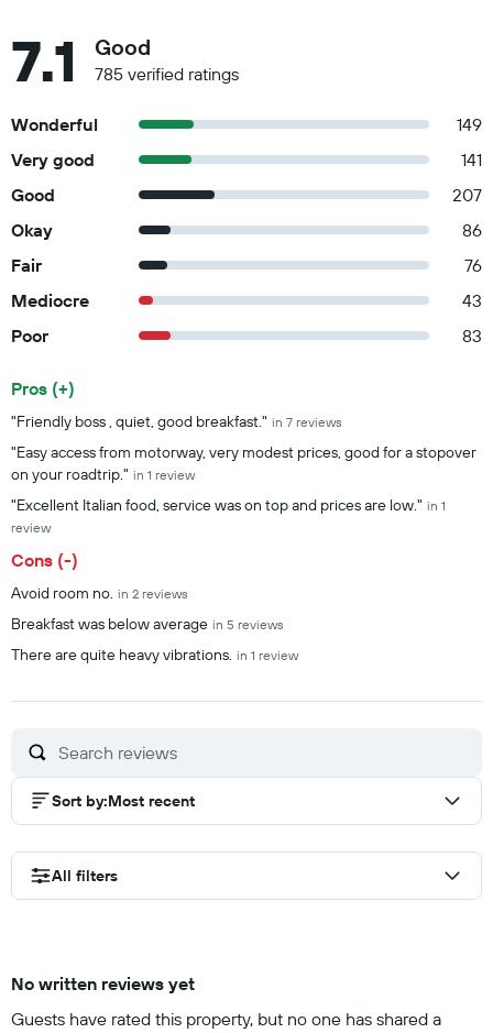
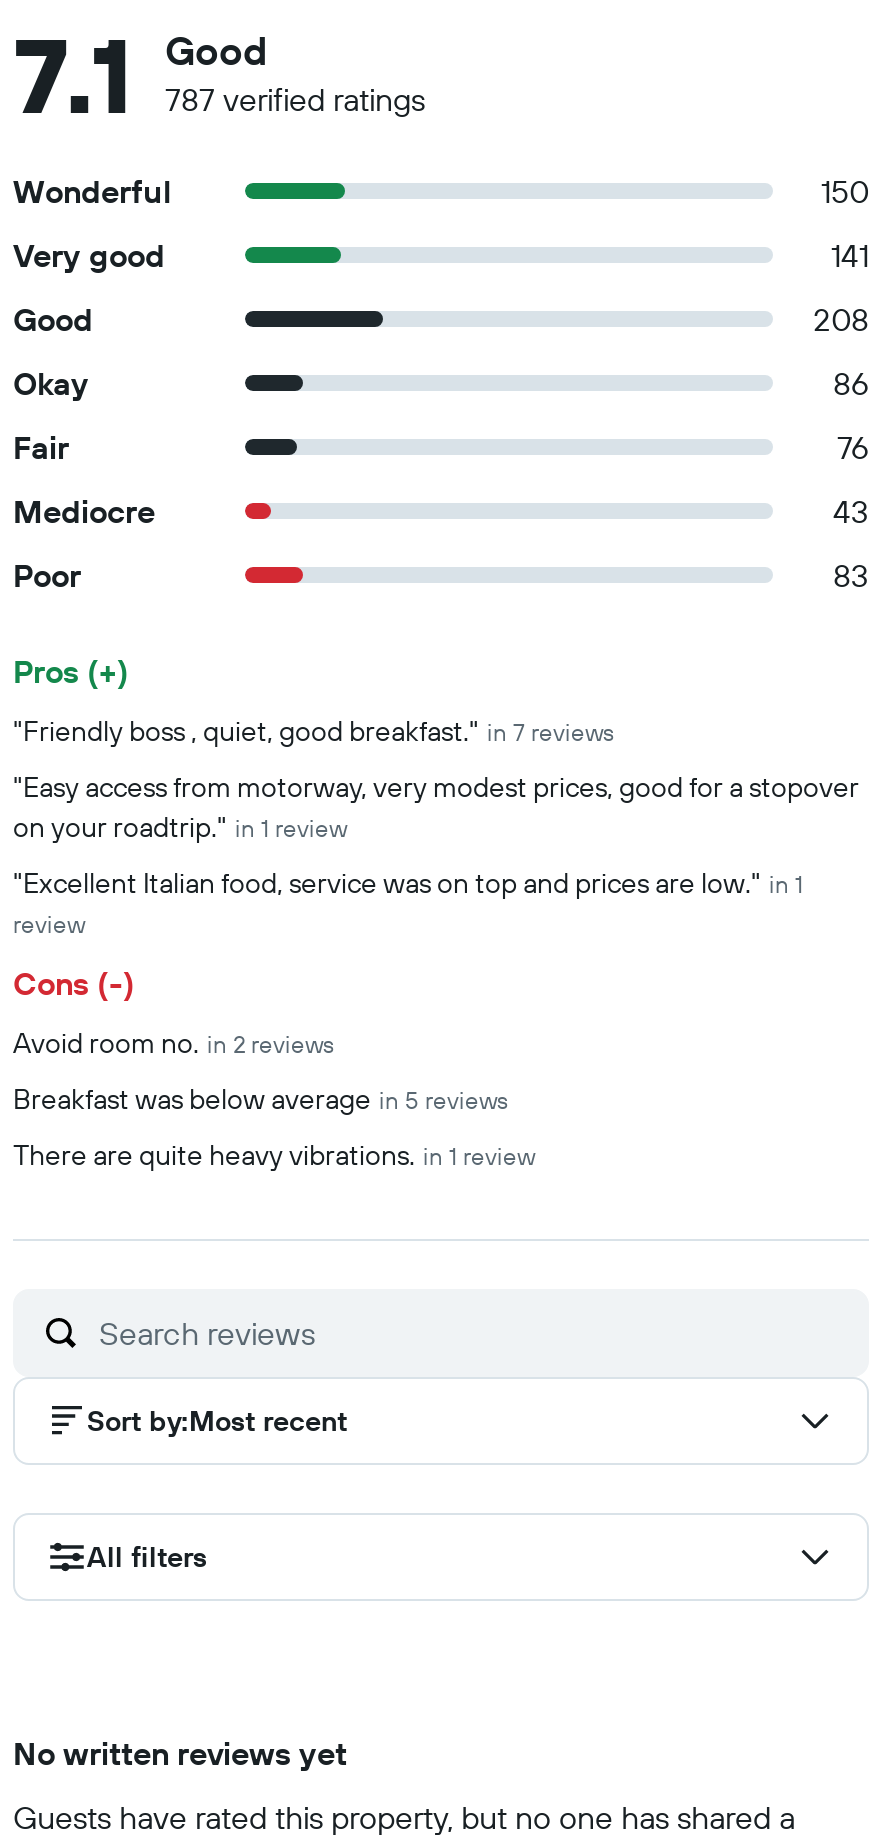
[95,63,239,85] 785 verified ratings -> [165,79,425,119] 787 verified ratings
[457,113,482,135] 149 -> [821,171,869,211] 150
[452,184,482,206] 207 -> [813,299,869,339] 208

